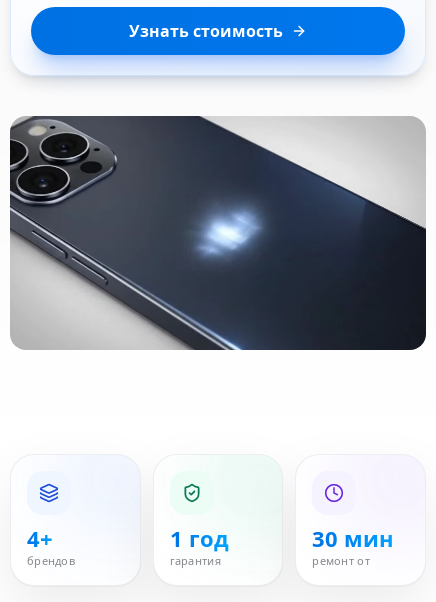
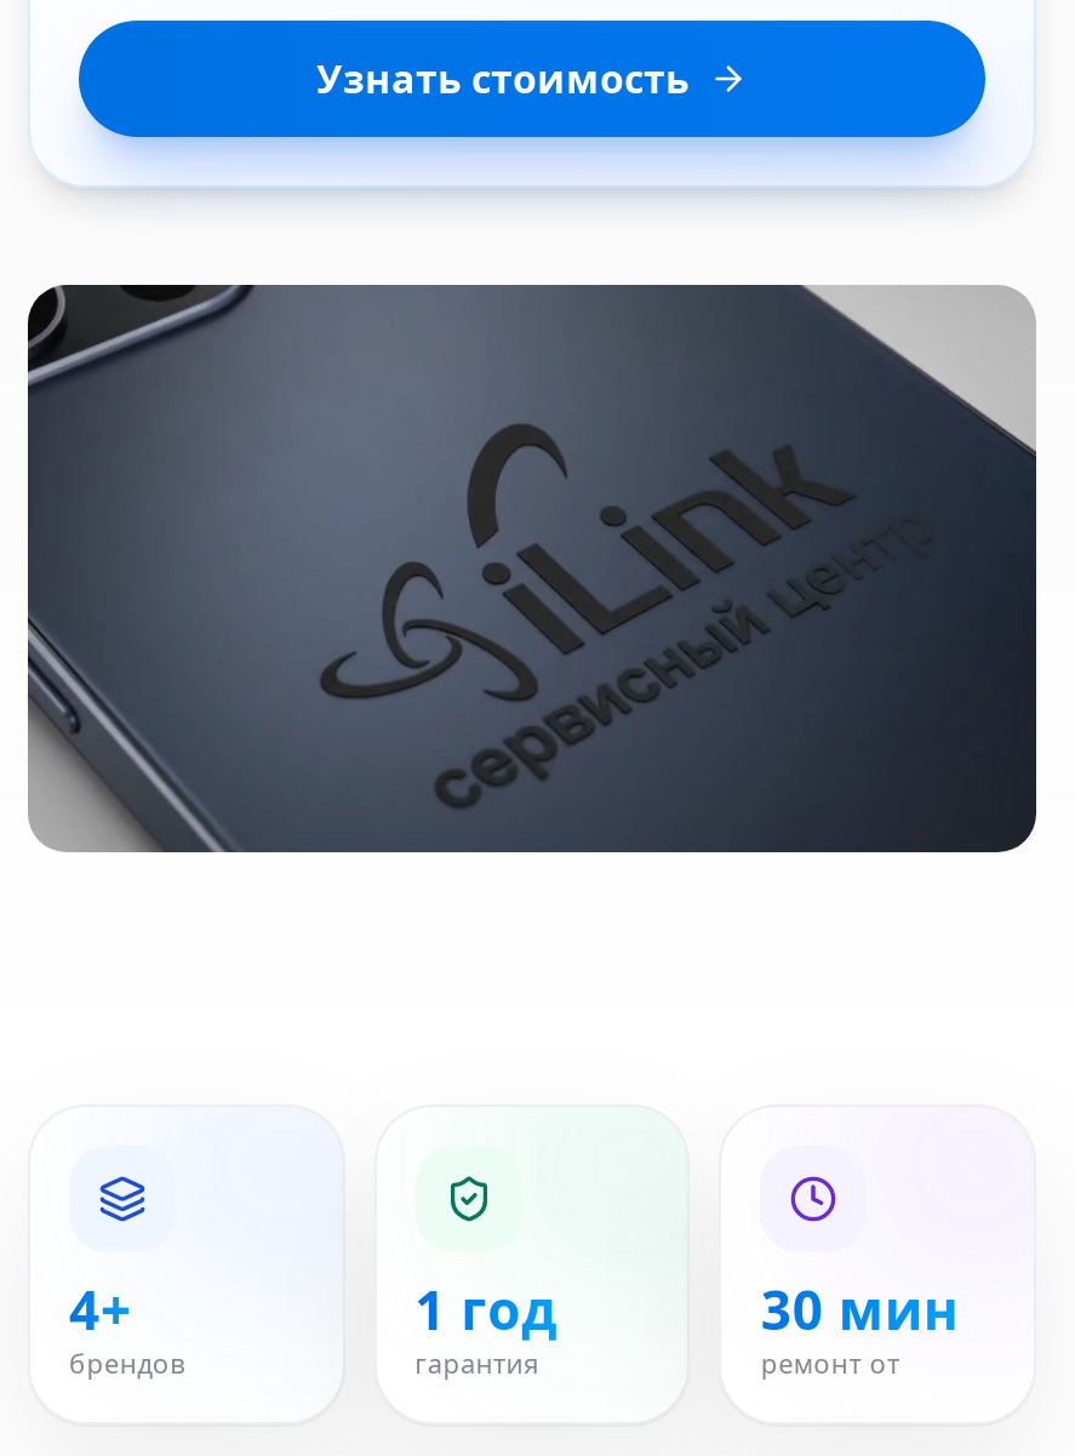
[10,116,426,350] [image] -> [28,282,1039,855] [image]

